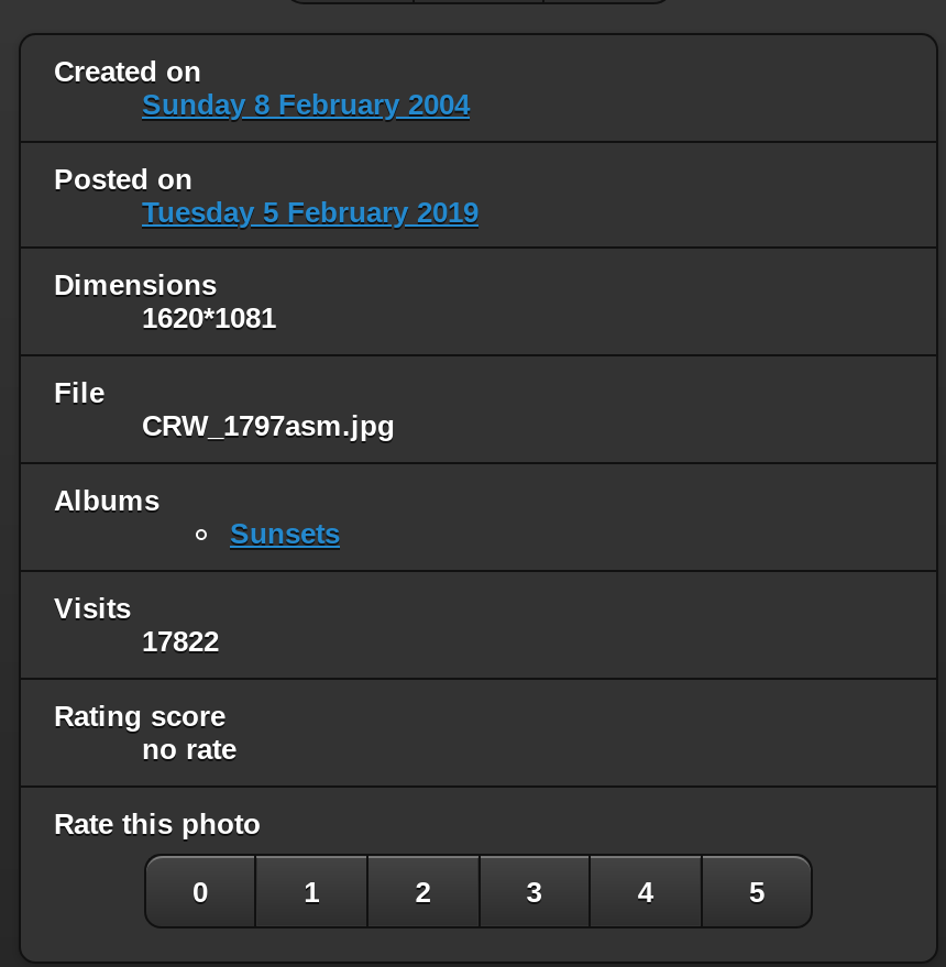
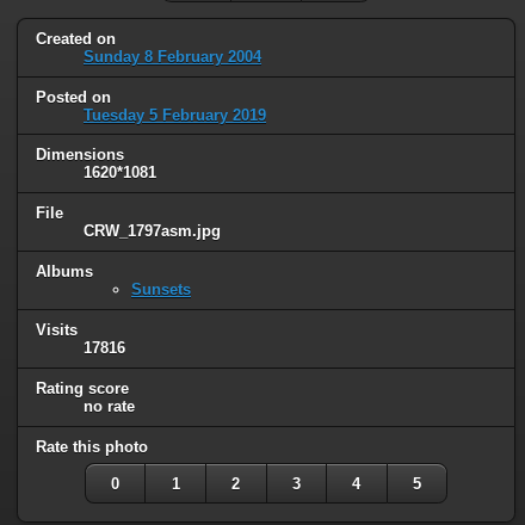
[142,625,219,658] 17822 -> [84,339,125,357] 17816

